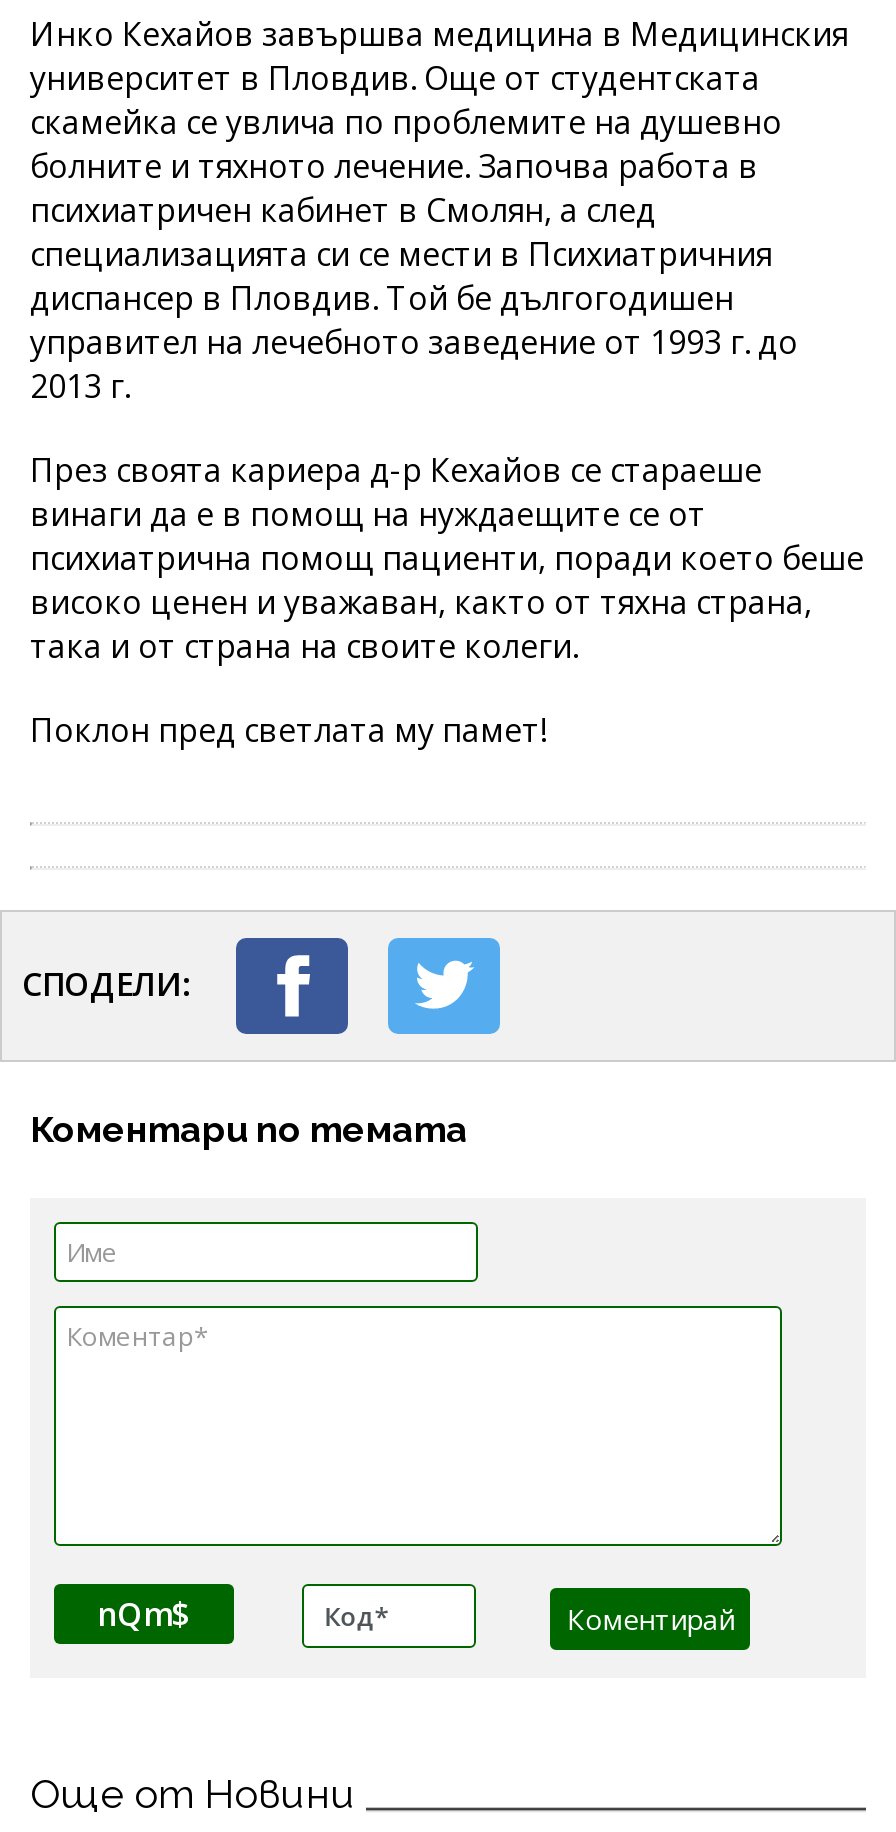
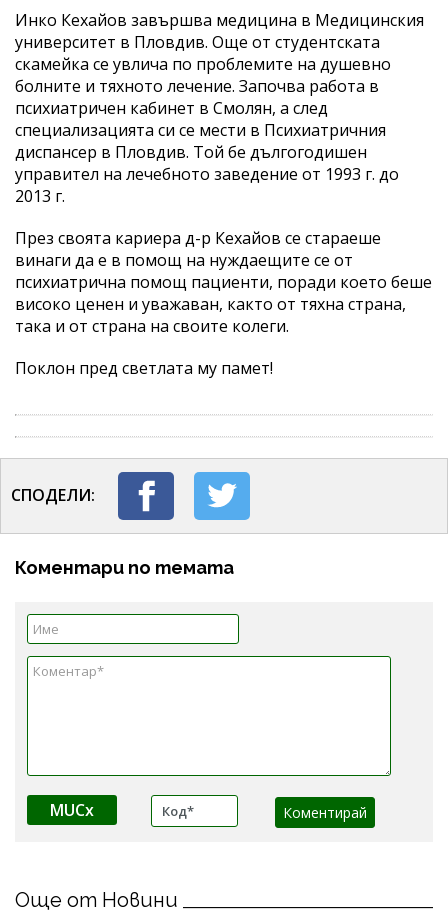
[97,1591,191,1635] nQm$ -> [50,799,94,821] MUCx

